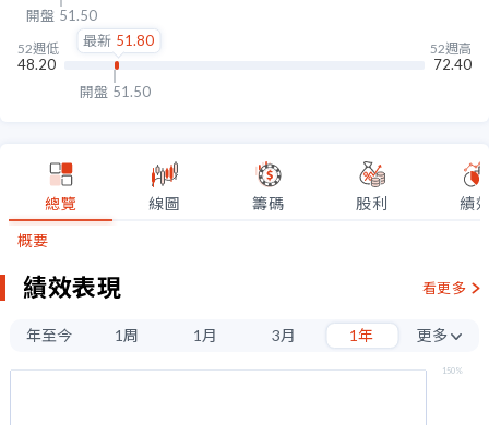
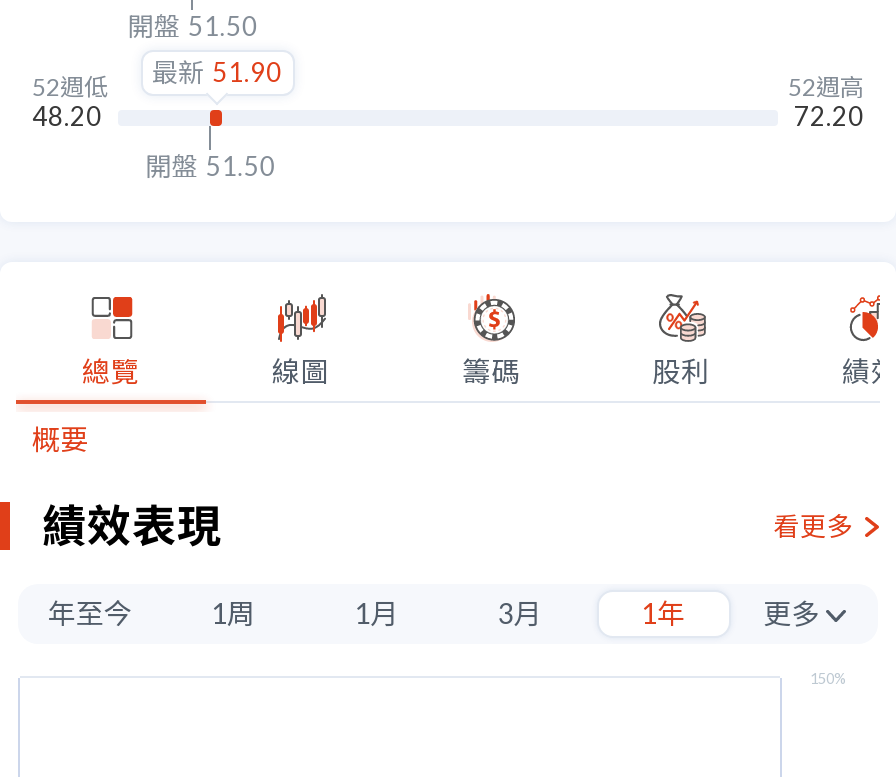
[17,31,154,56] 52週低 最新 51.80 -> [32,55,282,101] 52週低 最新 51.90
[433,55,472,72] 72.40 -> [794,99,864,131] 72.20

